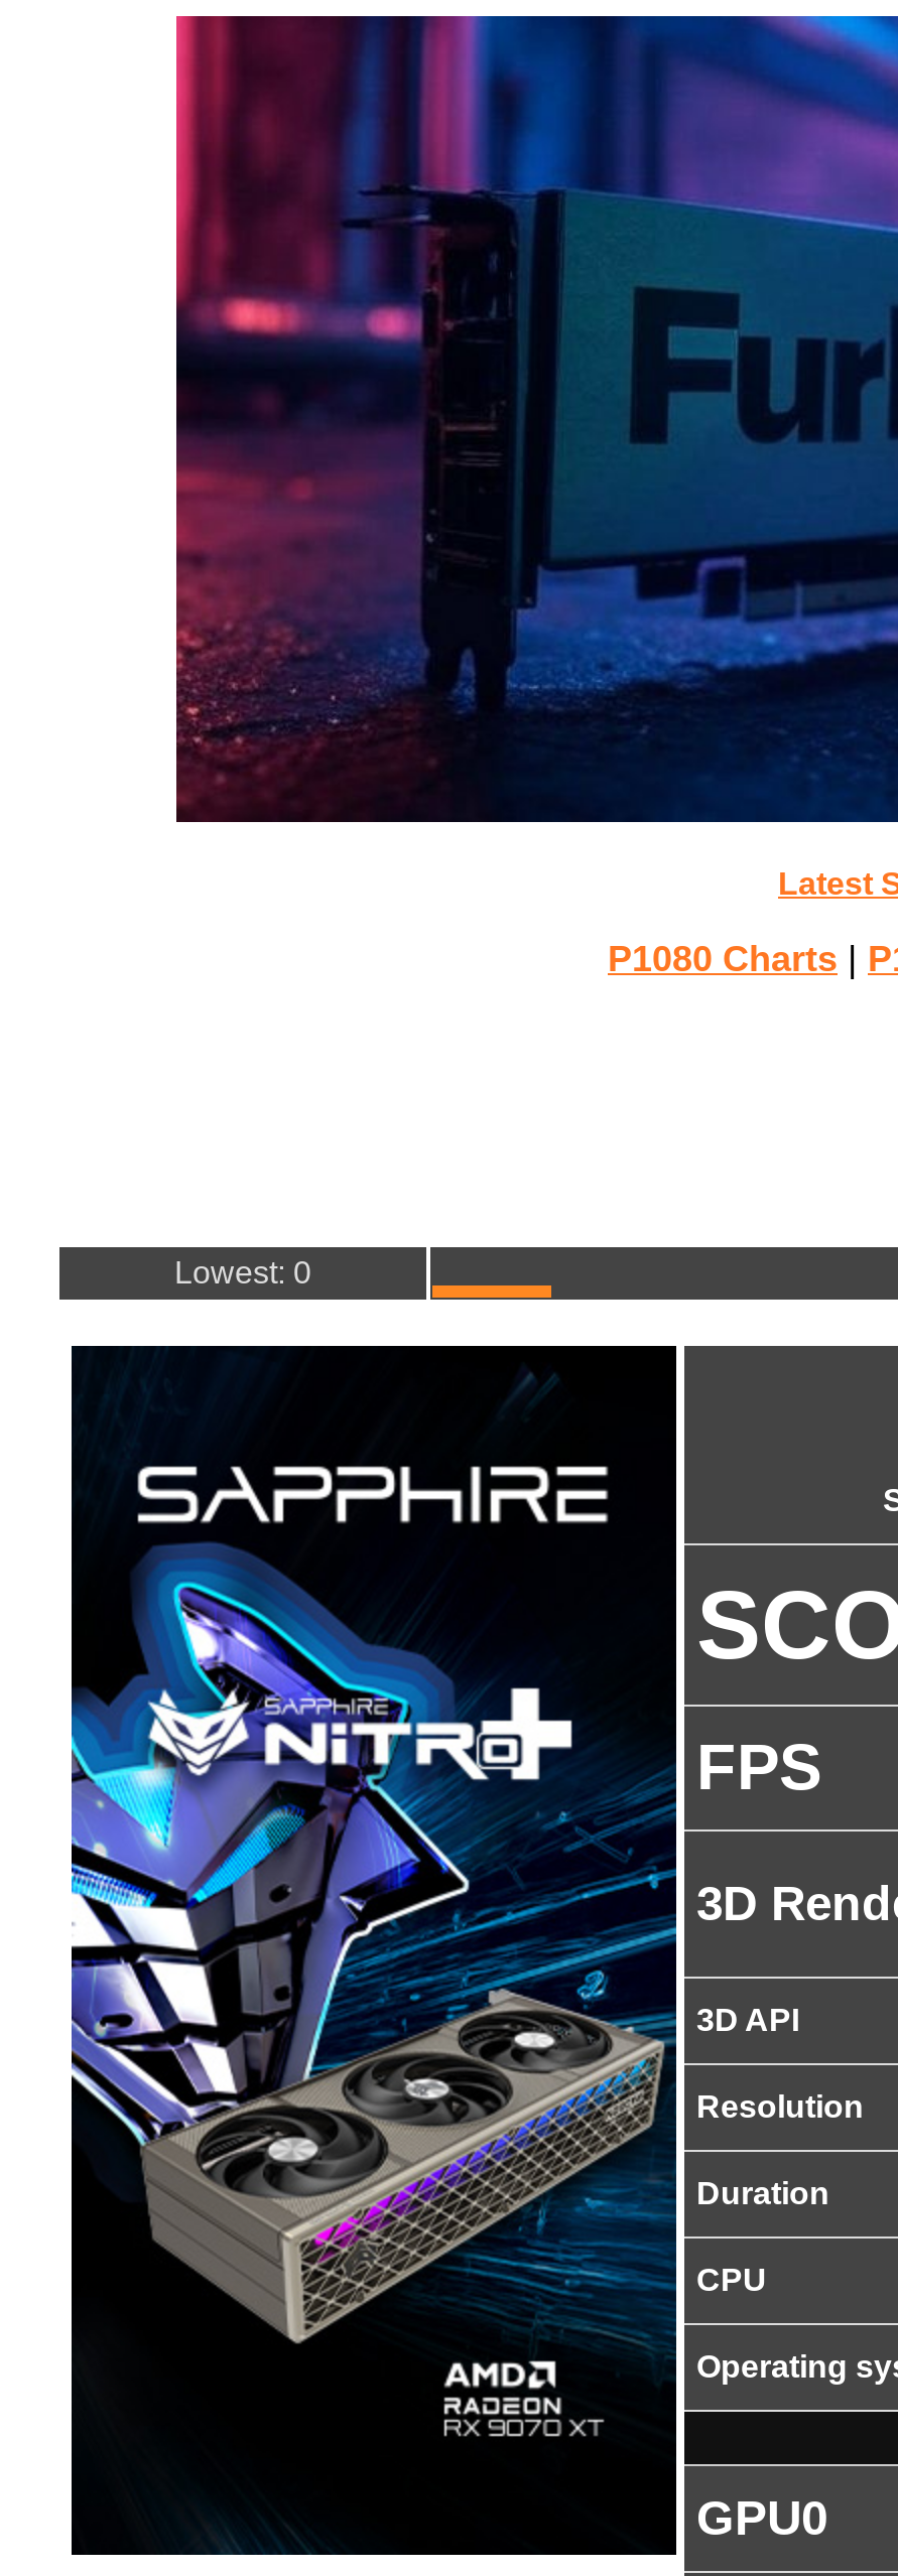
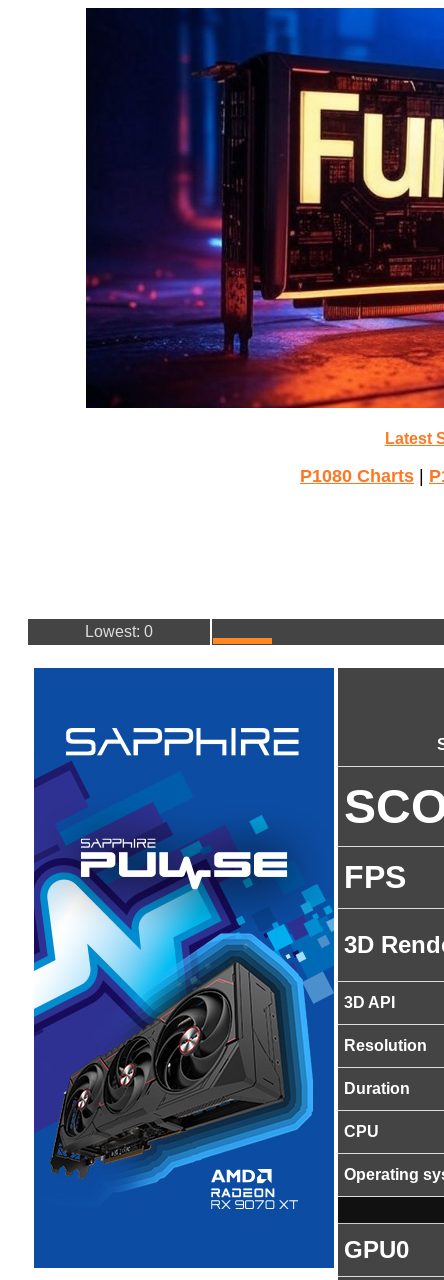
[174,14,892,824] [image] -> [85,7,441,409] [image]
[70,1344,678,2557] [image] -> [33,667,335,1269] [image]

